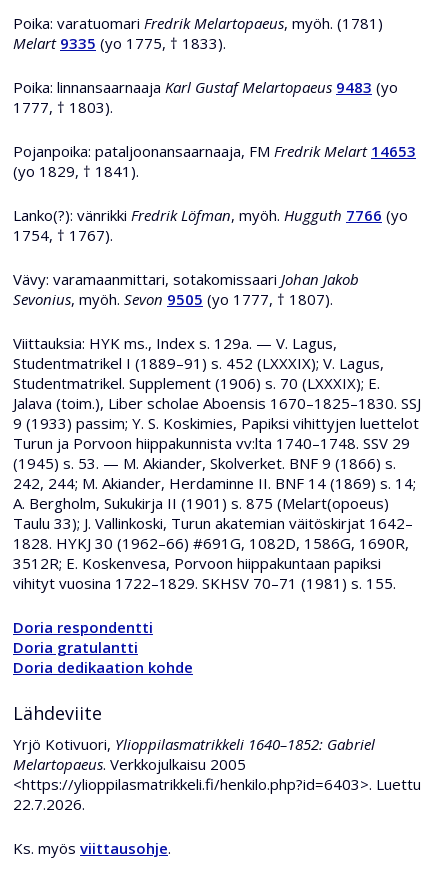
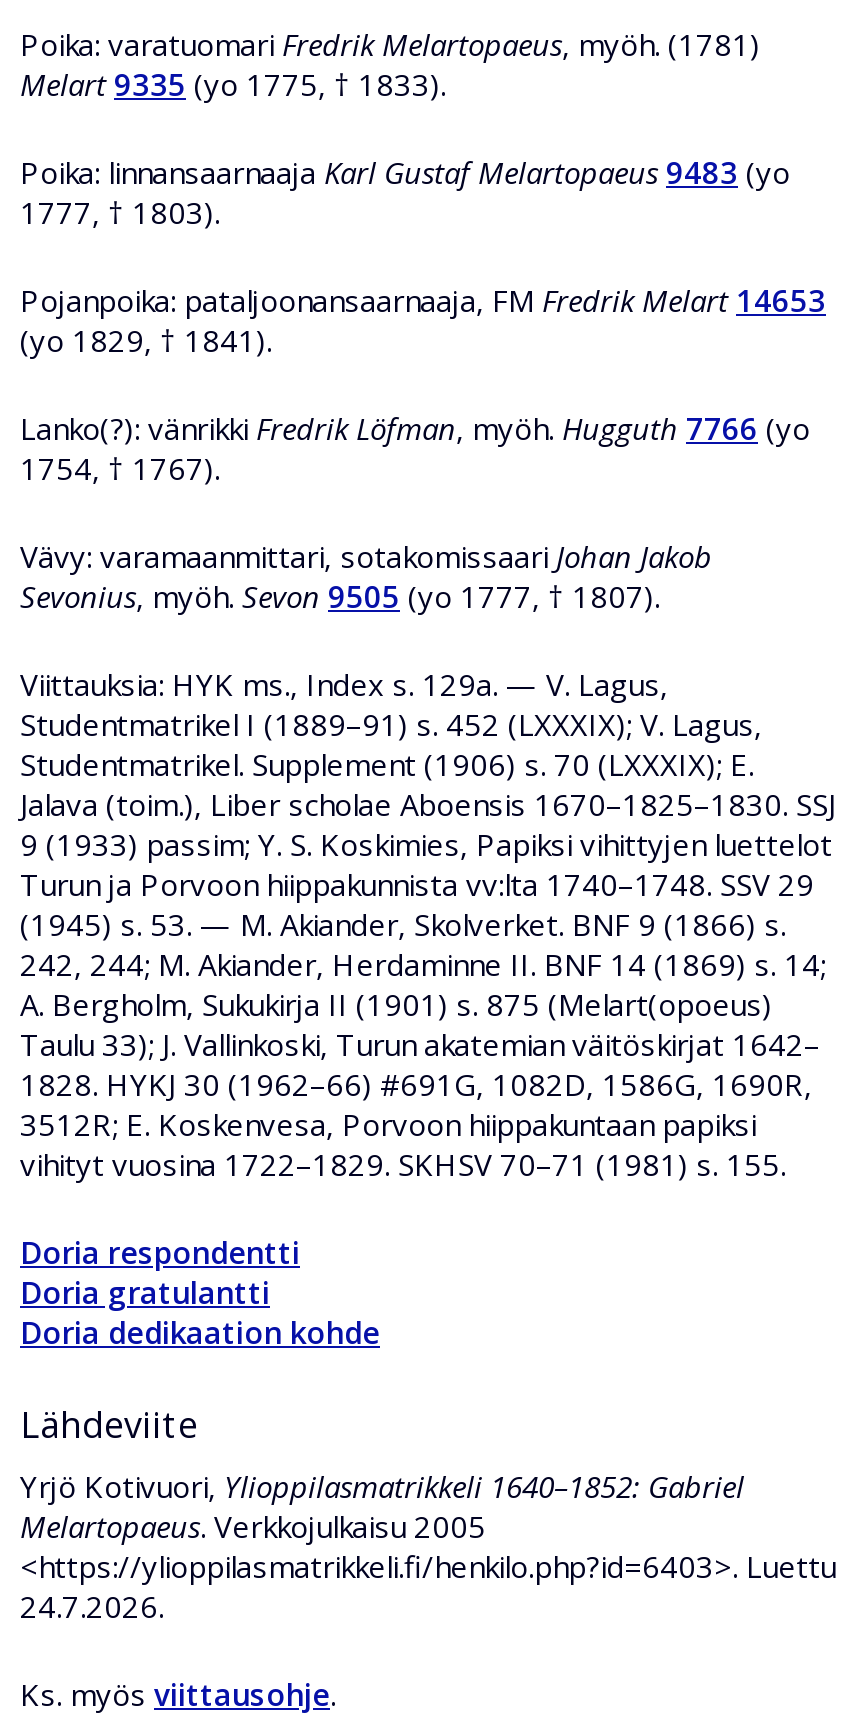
[13,794,85,814] 22.7.2026. -> [20,1586,164,1626] 24.7.2026.

